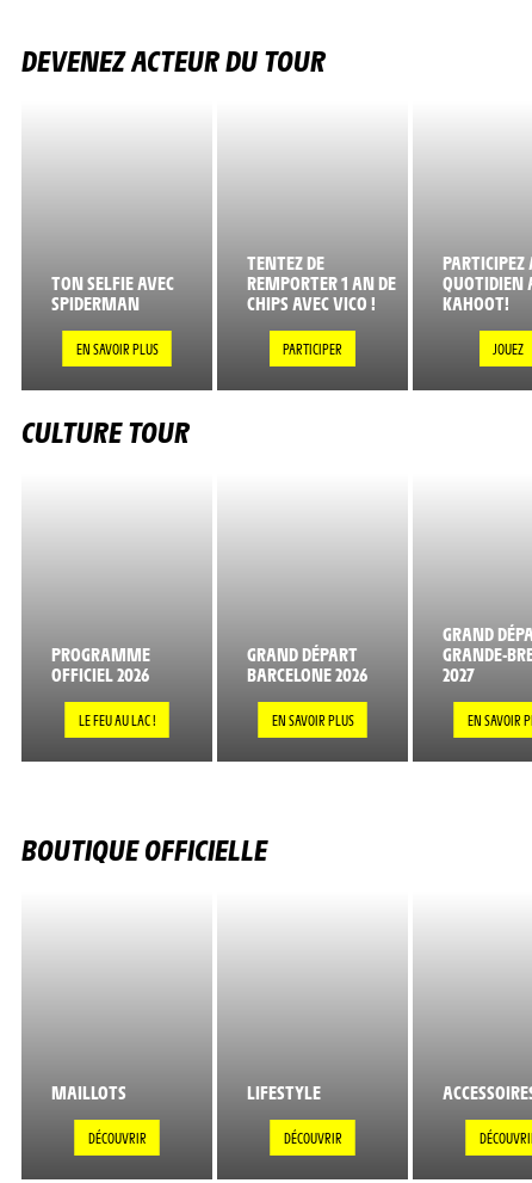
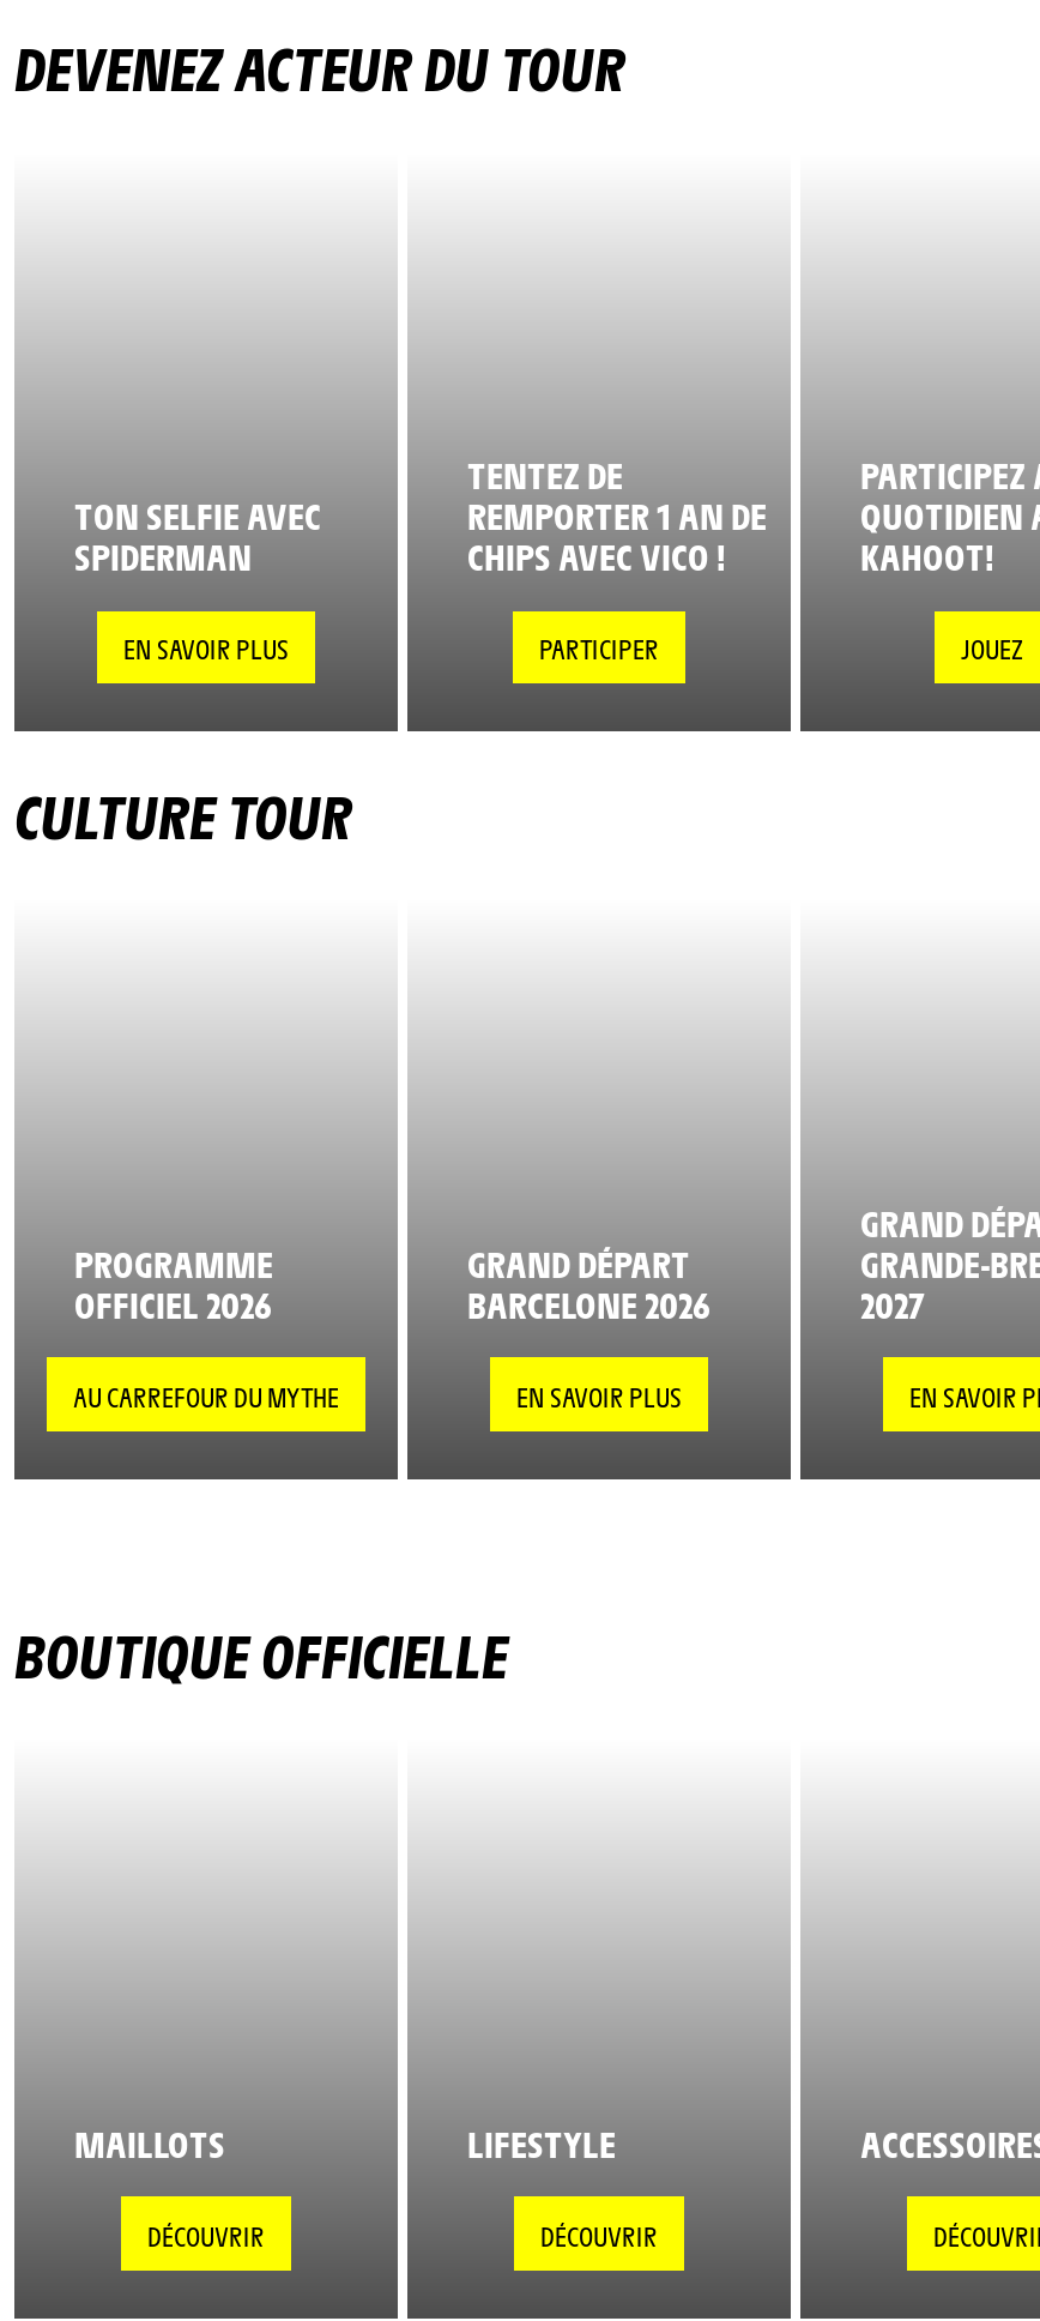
[78,712,156,730] LE FEU AU LAC ! -> [73,1377,339,1413] AU CARREFOUR DU MYTHE

